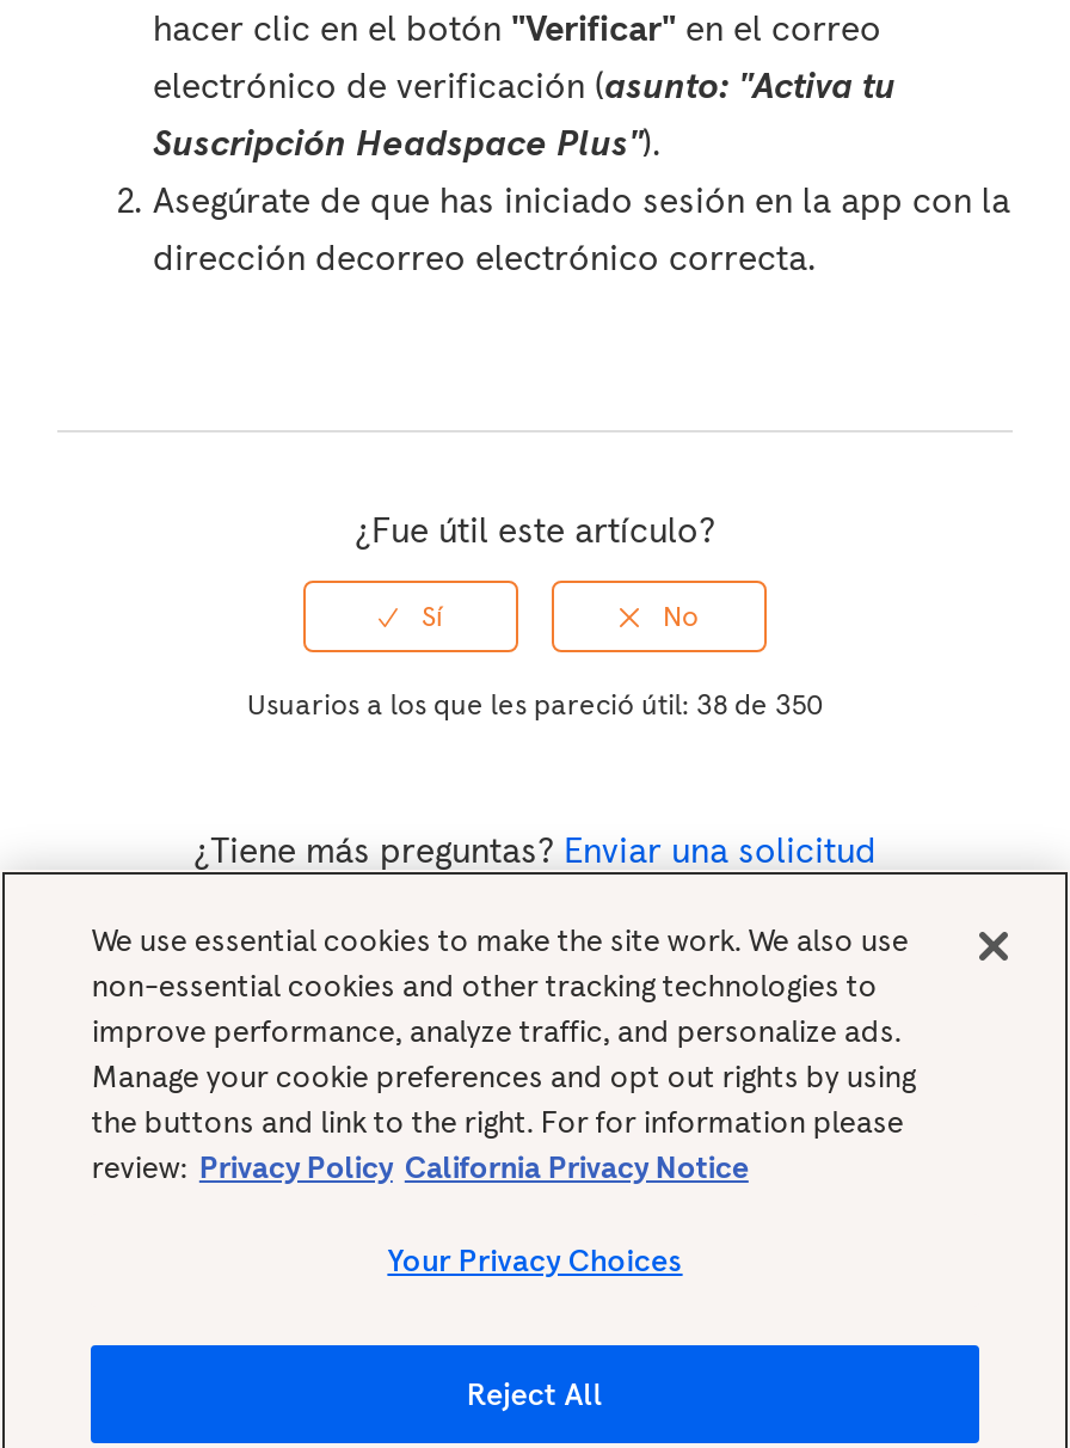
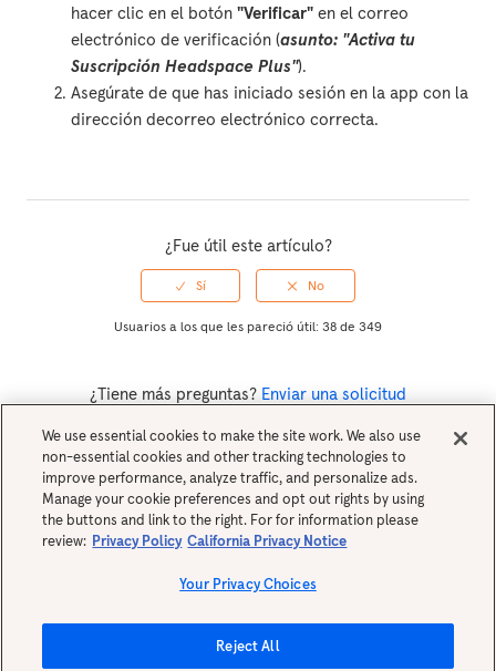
[247,687,823,723] Usuarios a los que les pareció útil: 38 de 350 -> [114,318,382,335] Usuarios a los que les pareció útil: 38 de 349

